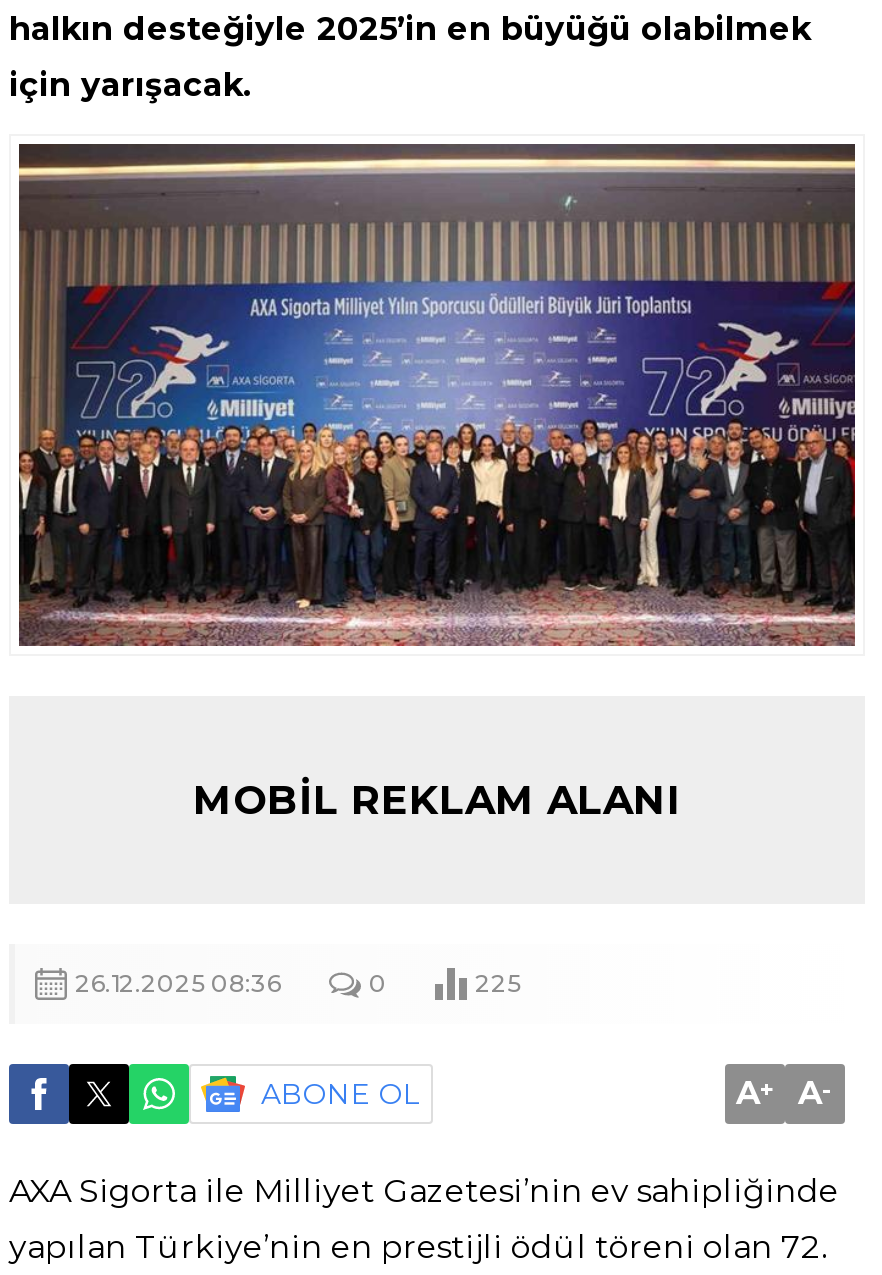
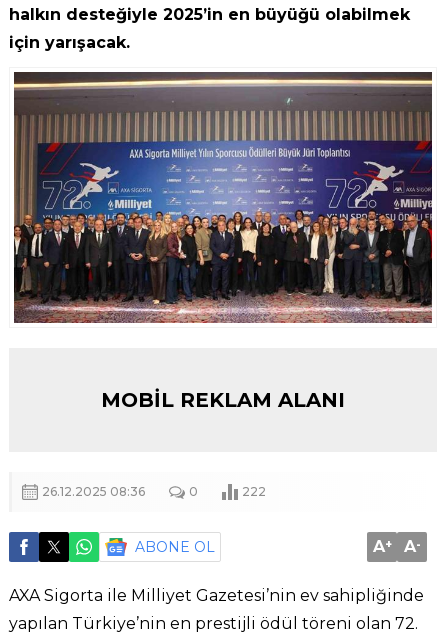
[475,968,521,998] 225 -> [242,484,266,499] 222

